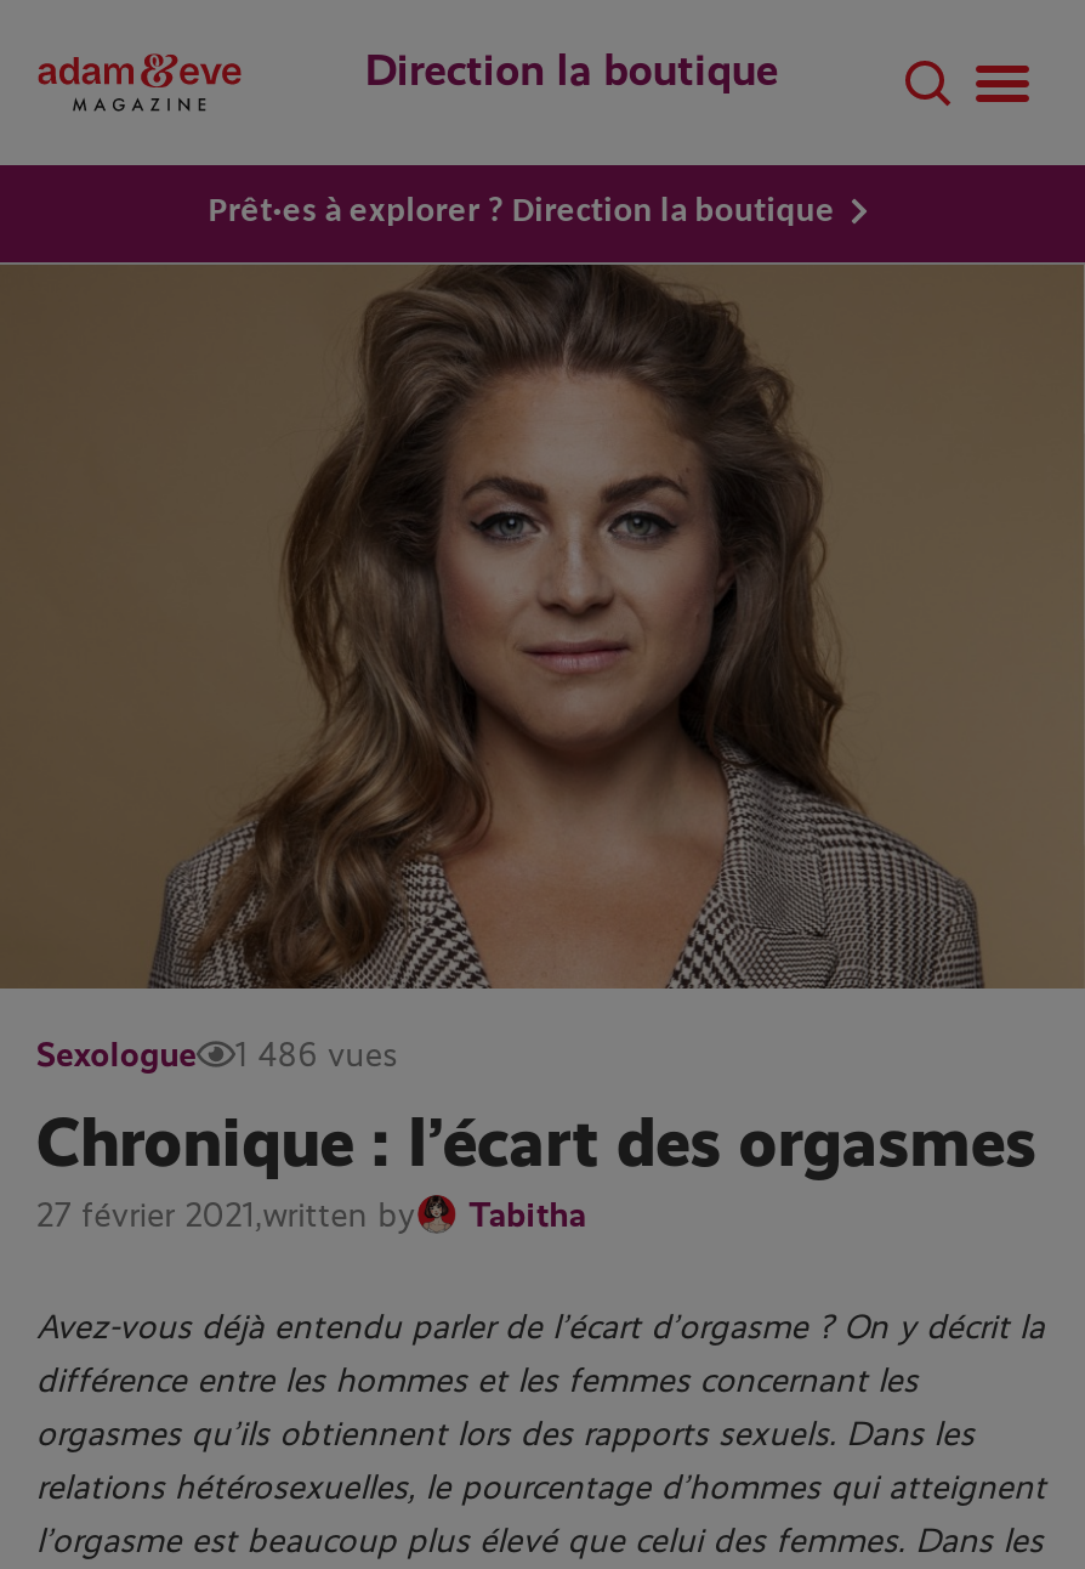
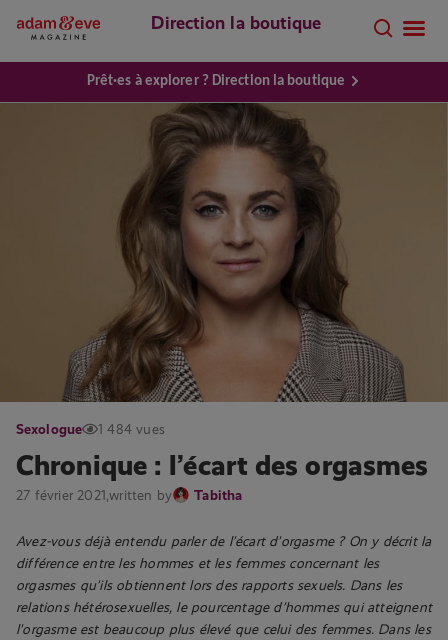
[36,1036,398,1075] Sexologue 1 486 vues -> [16,421,165,437] Sexologue 1 484 vues

